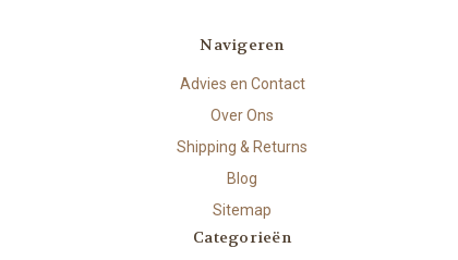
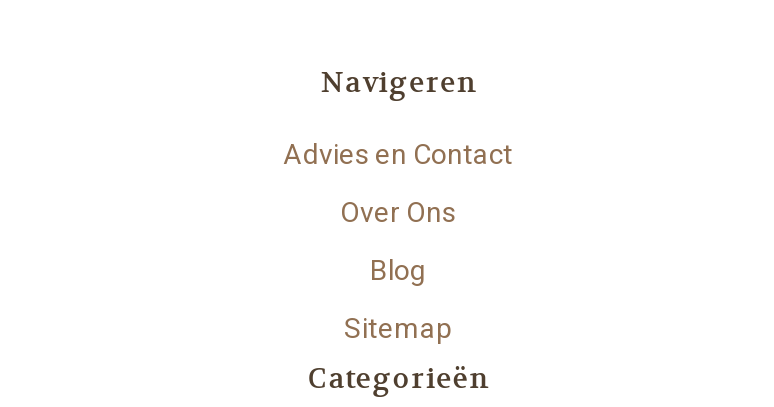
[177,138,308,155] Shipping & Returns -> none

